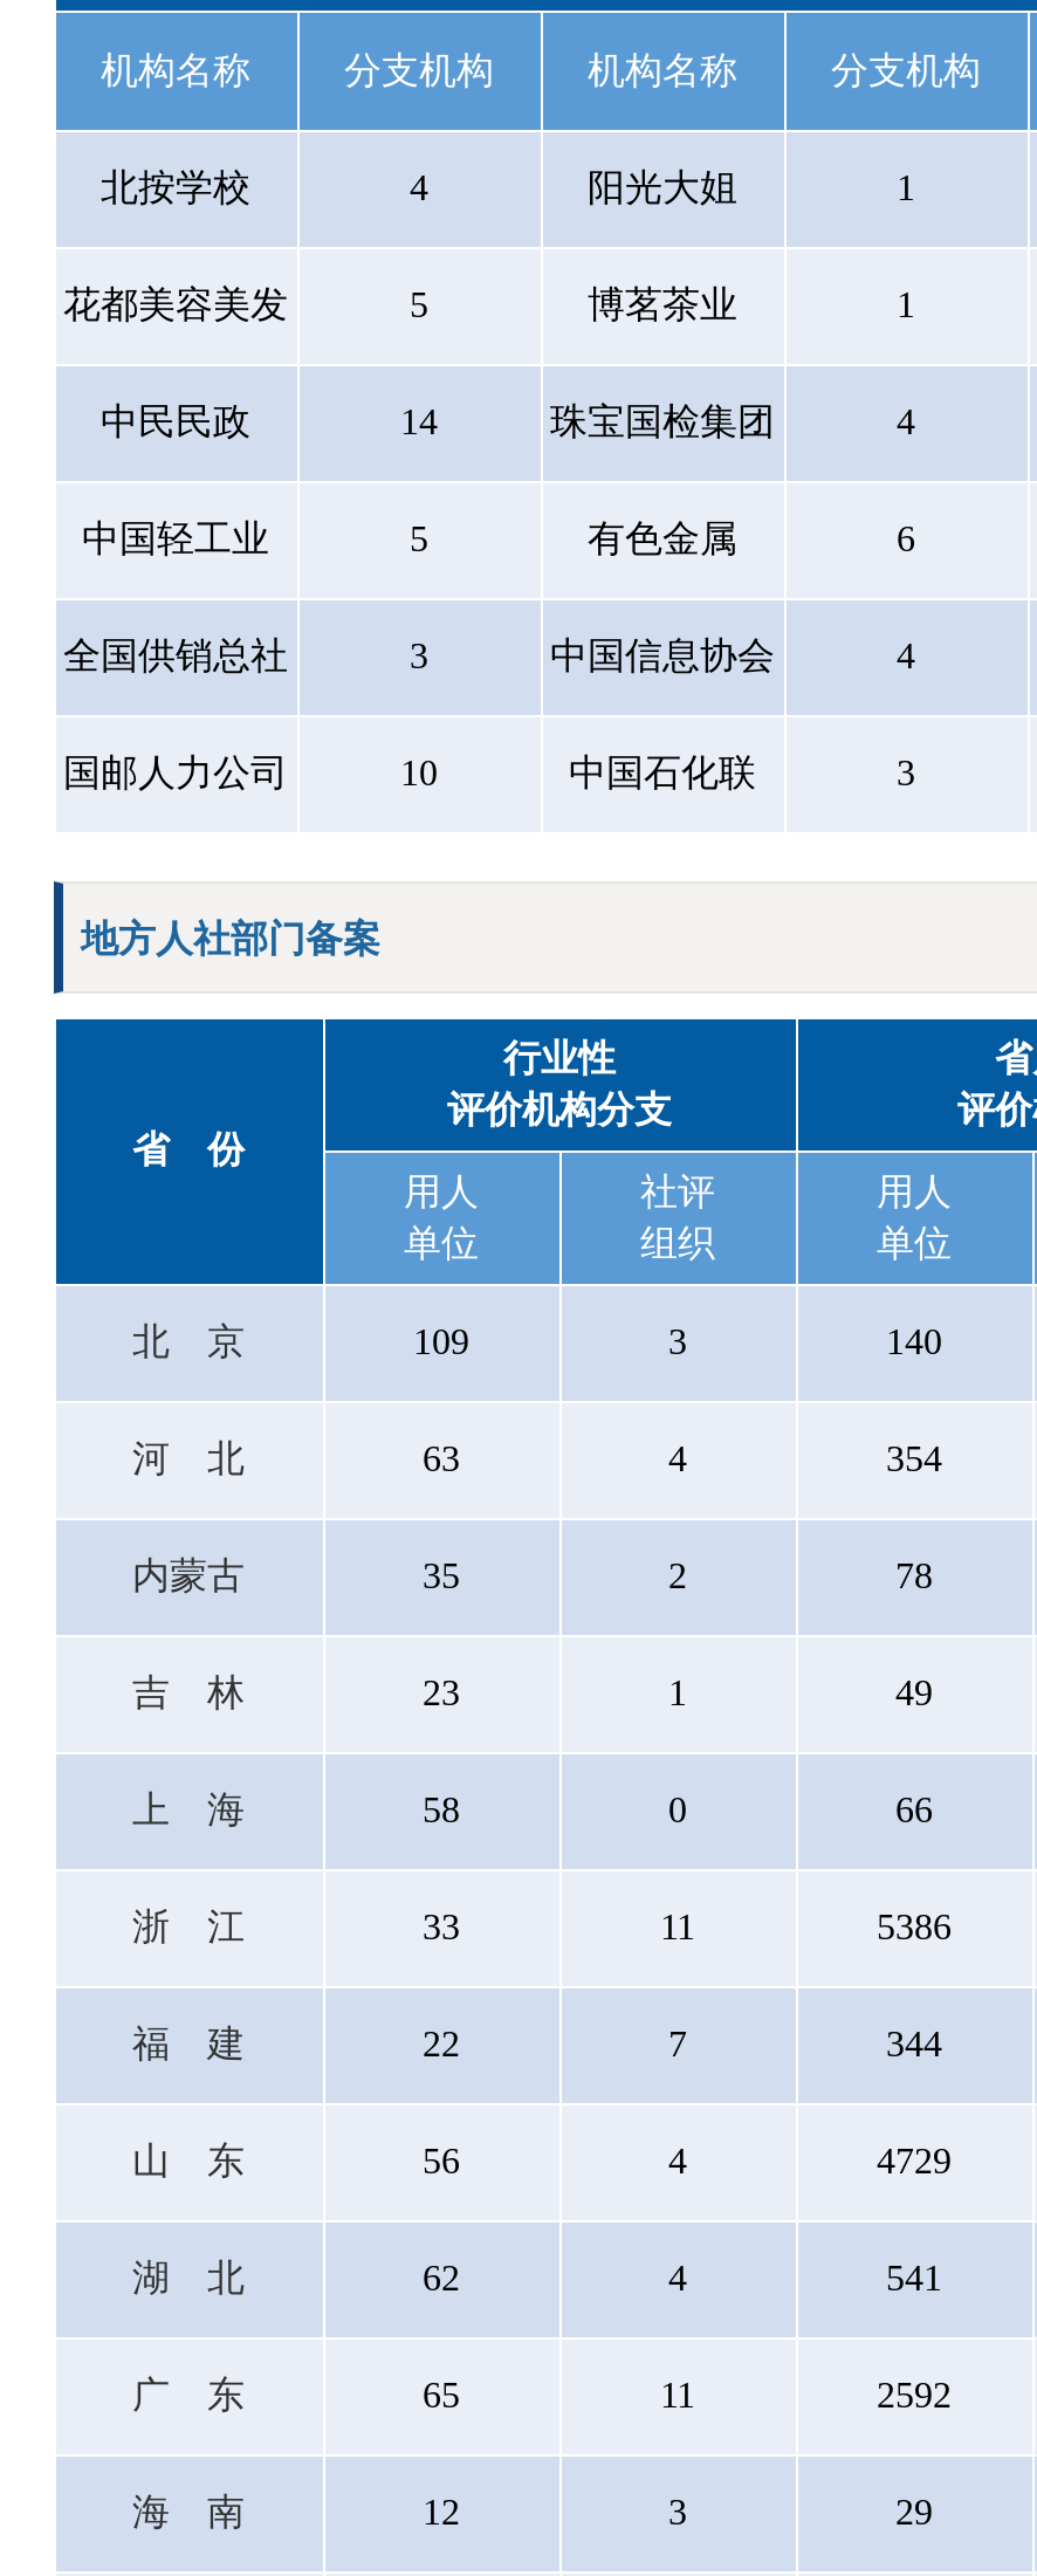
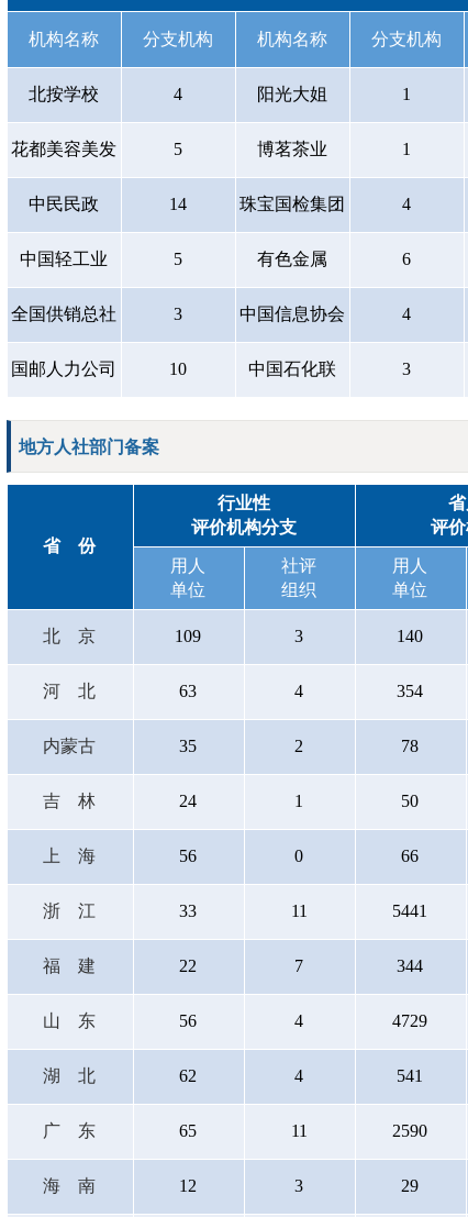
[423,1672,460,1712] 23 -> [180,792,197,810] 24
[895,1672,933,1712] 49 -> [402,792,419,810] 50
[423,1790,460,1829] 58 -> [180,847,197,865] 56
[877,1907,952,1946] 5386 -> [393,901,428,920] 5441
[877,2375,952,2414] 2592 -> [393,1121,428,1140] 2590

